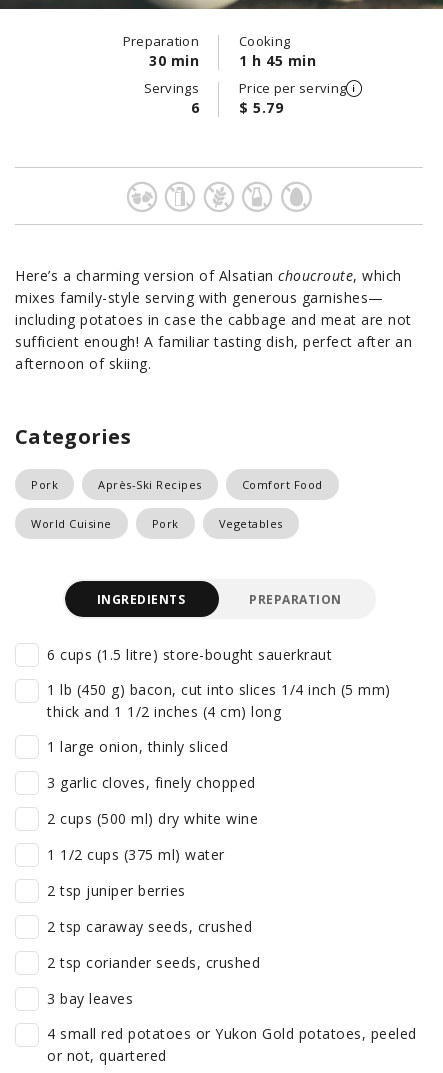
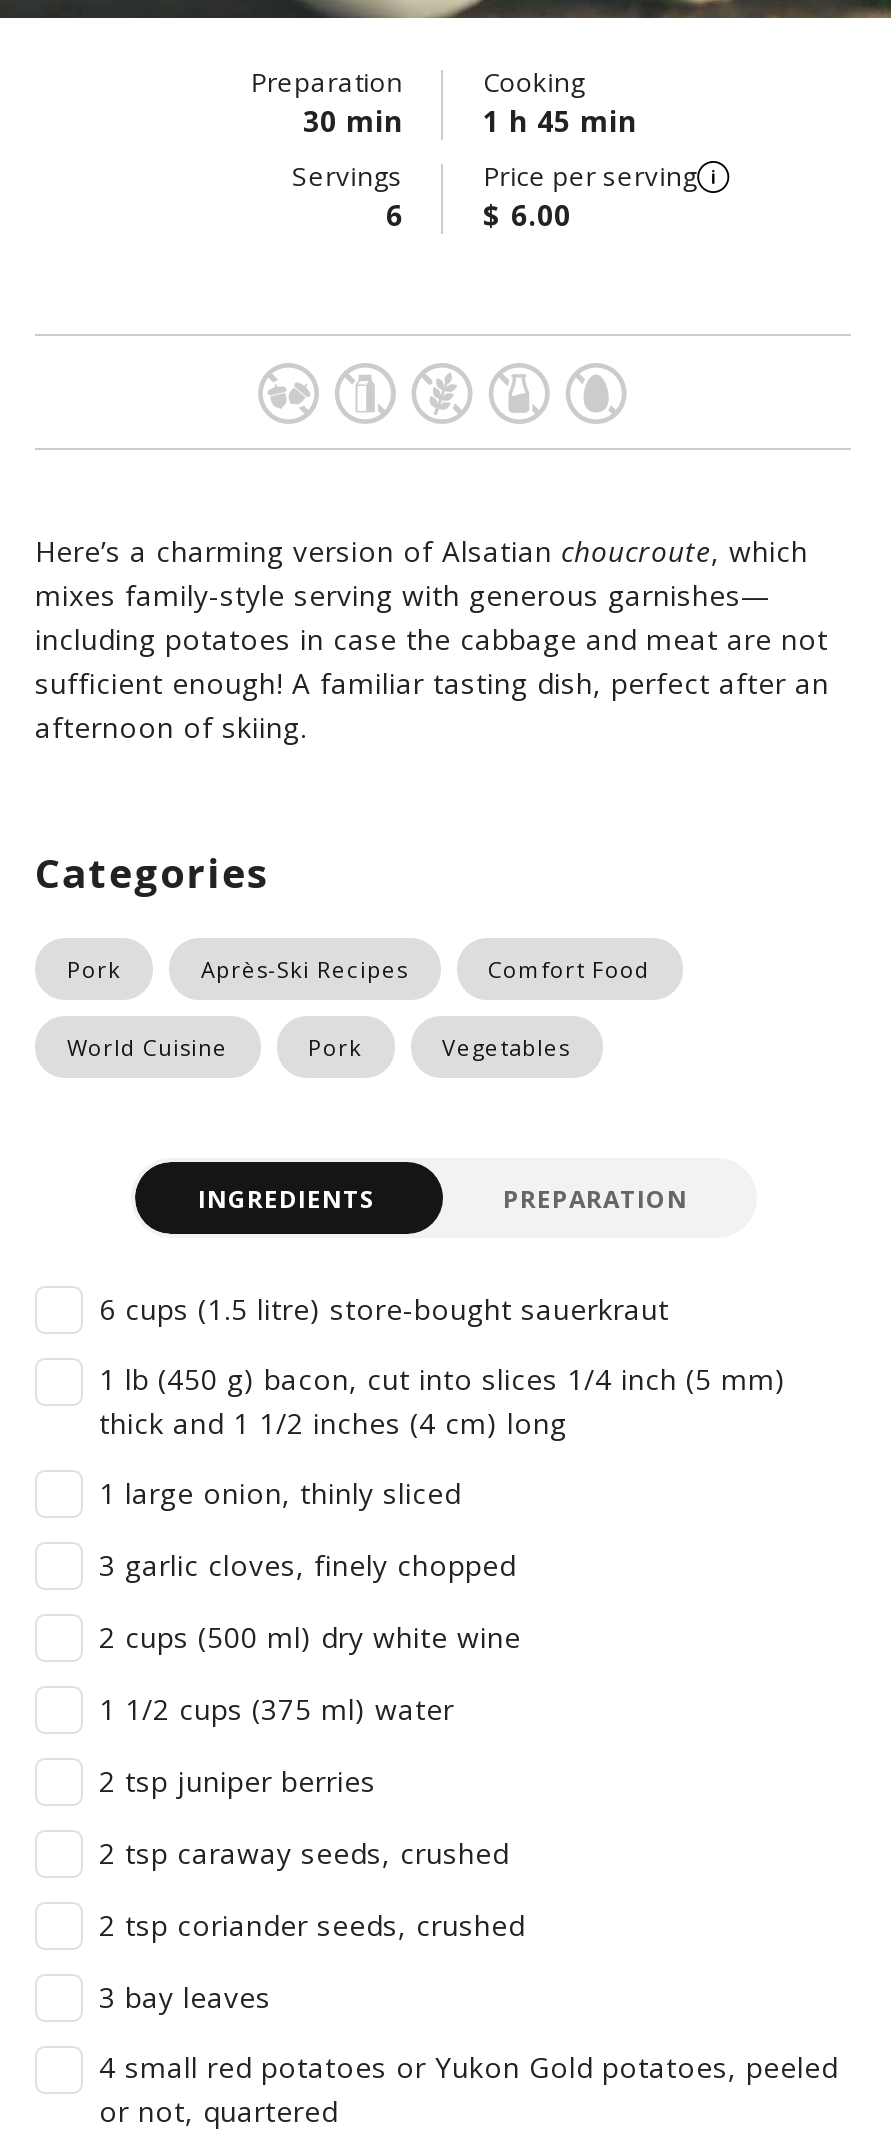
[239,98,283,117] $ 5.79 -> [483,196,571,234] $ 6.00

